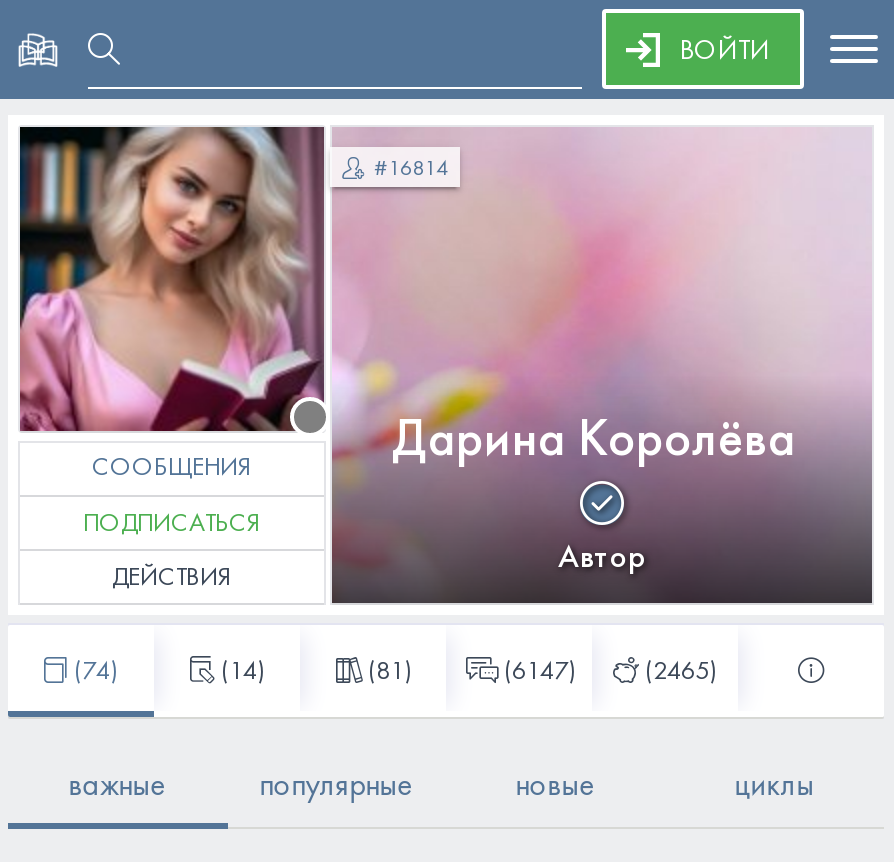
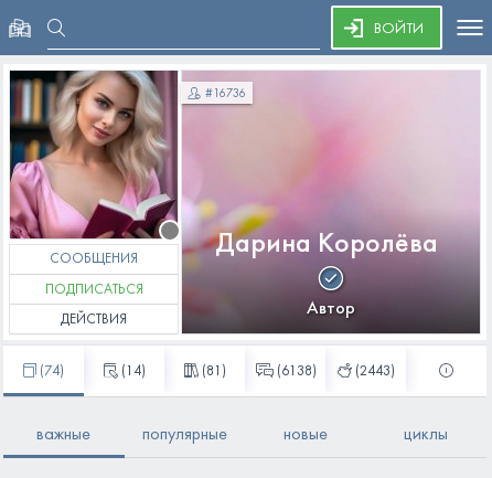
[374,158,448,180] #16814 -> [205,88,246,100] #16736
[504,661,576,685] (6147) -> [277,365,317,379] (6138)
[645,661,717,685] (2465) -> [355,365,394,379] (2443)

